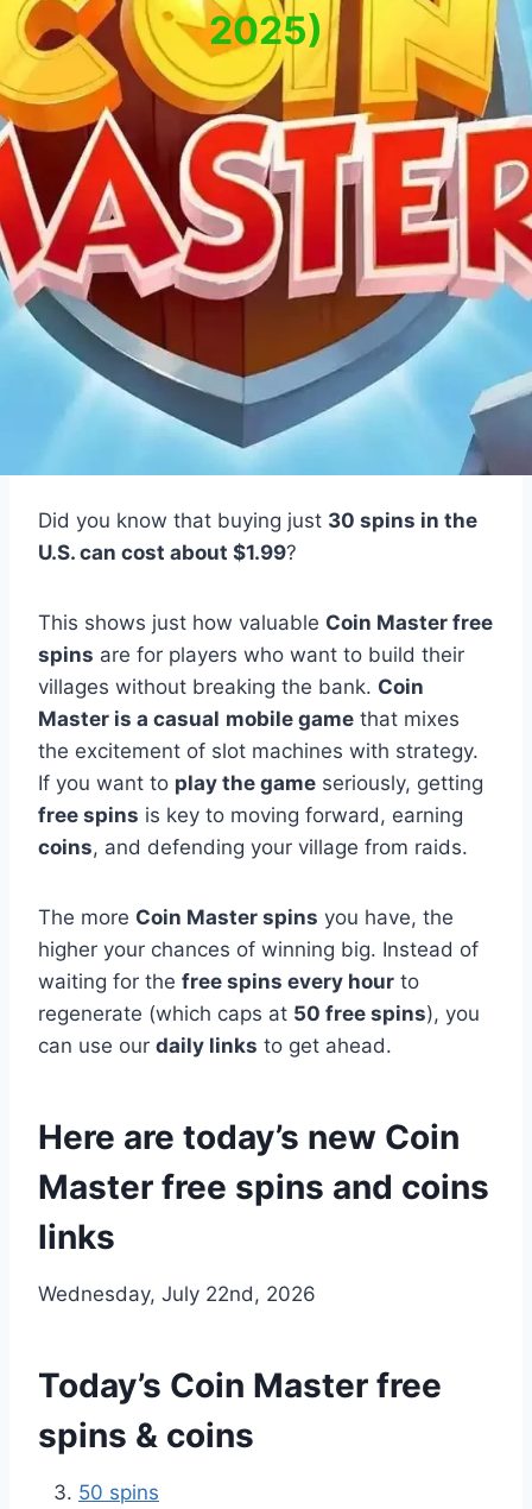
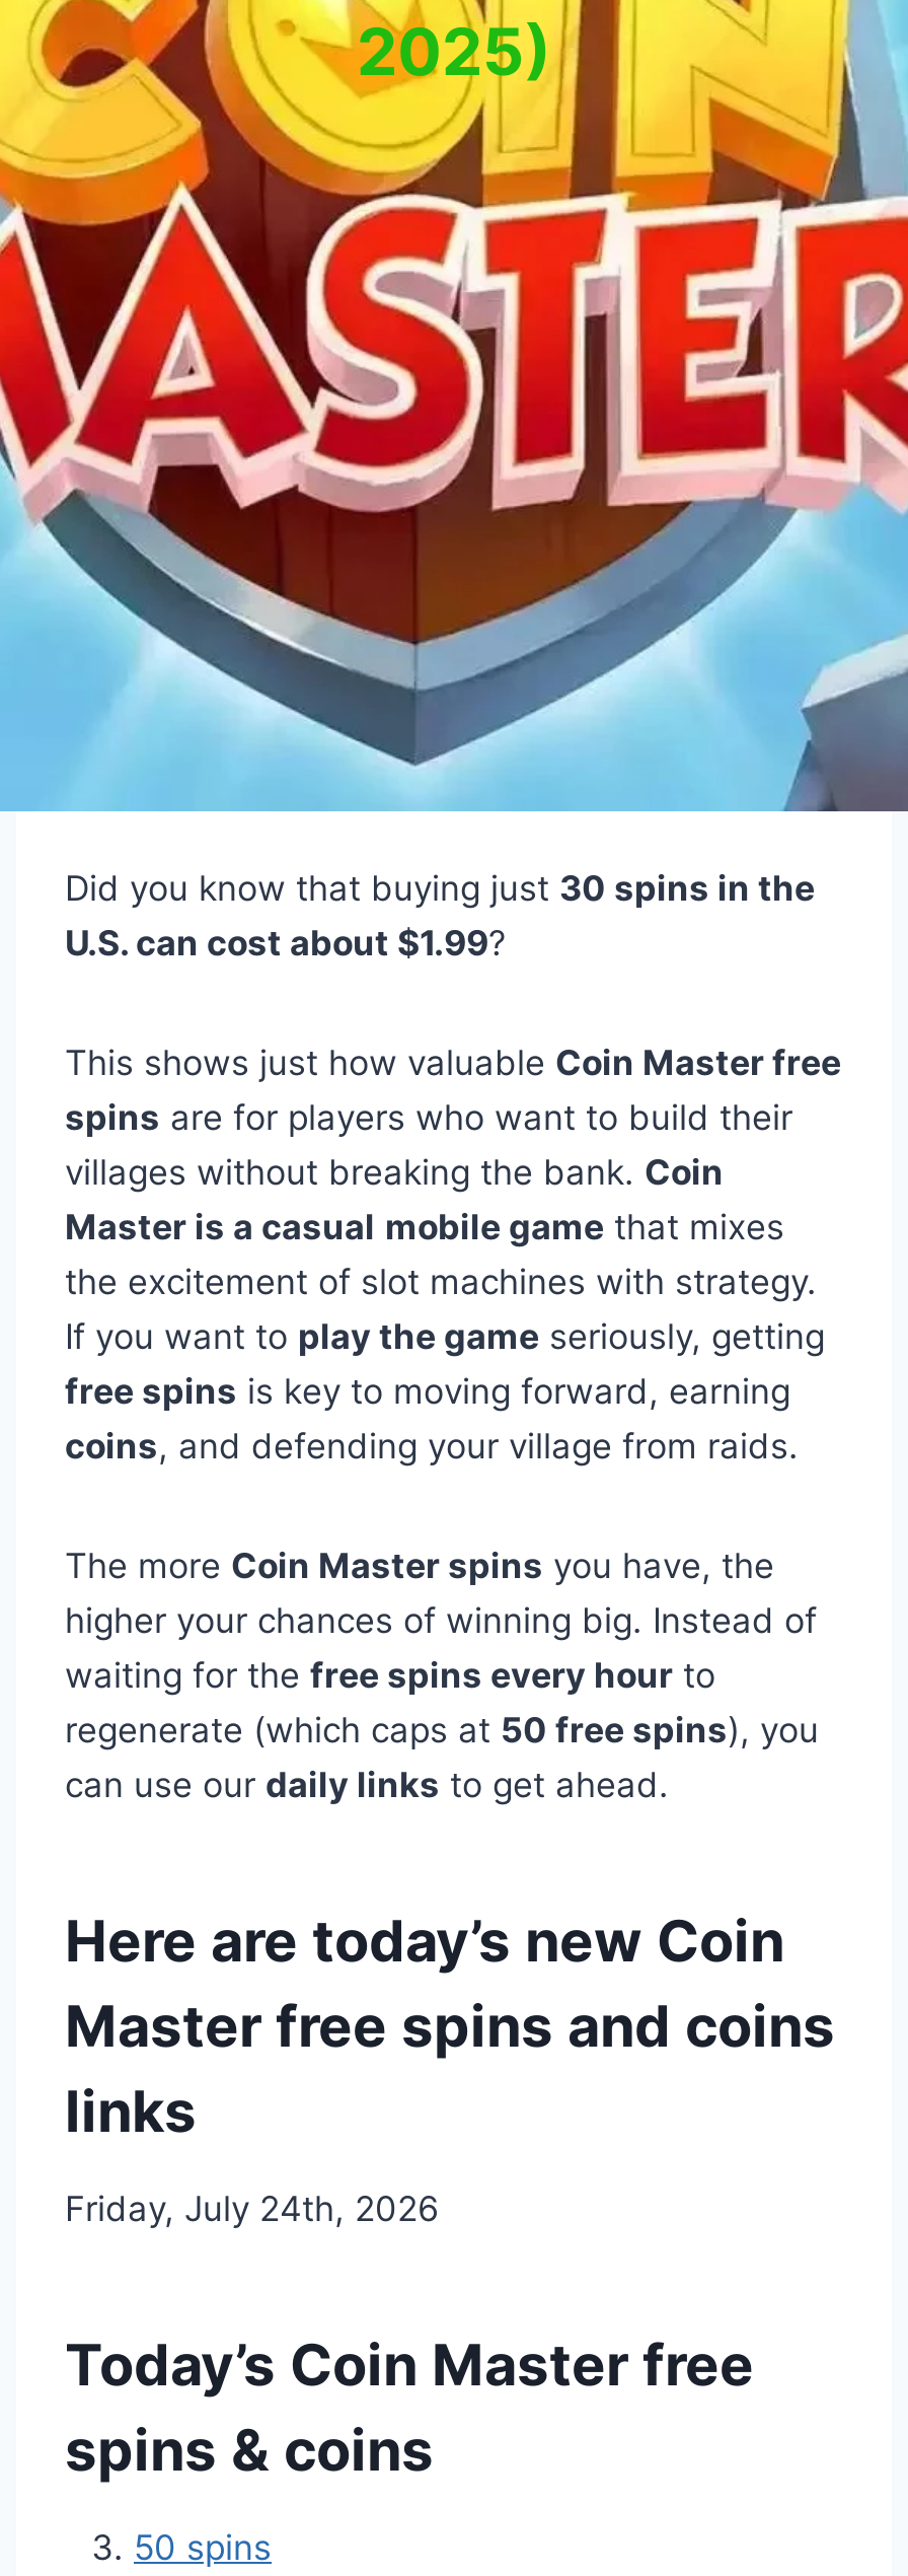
[38,1282,316,1306] Wednesday, July 22nd, 2026 -> [65,2189,440,2229] Friday, July 24th, 2026

